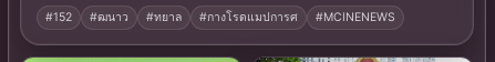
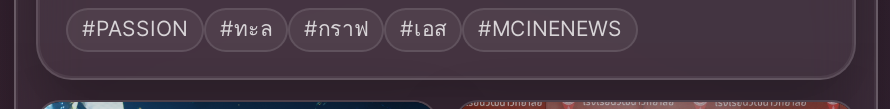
[45,11,298,25] #152 | #ฒนาว | #ทยาล | #กางโรดแมปการศ -> [82,16,446,42] #PASSION | #ทะล | #กราฟ | #เอส

